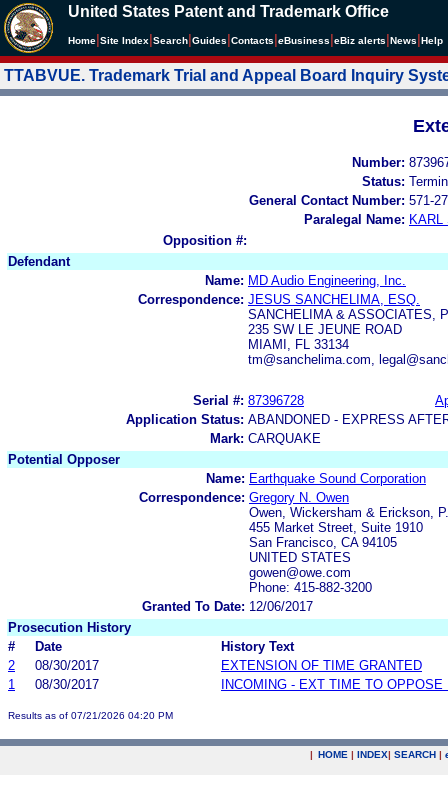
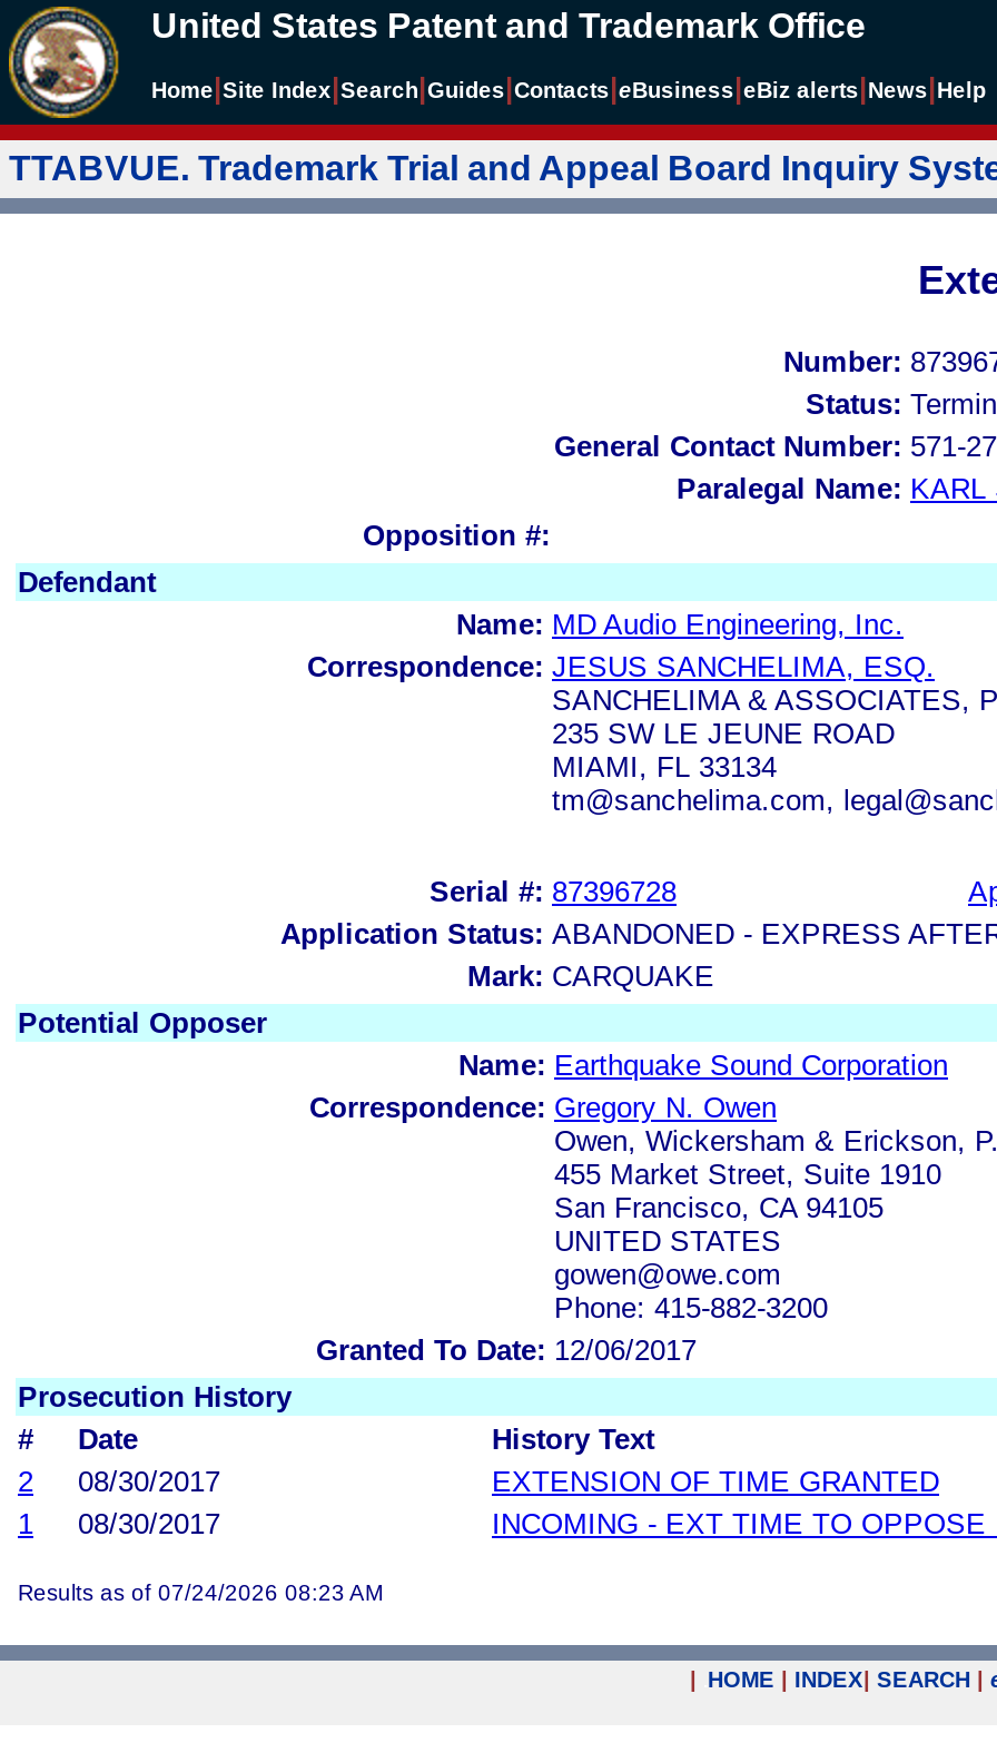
[8,710,173,721] Results as of 07/21/2026 04:20 PM -> [18,1580,383,1605] Results as of 07/24/2026 08:23 AM

